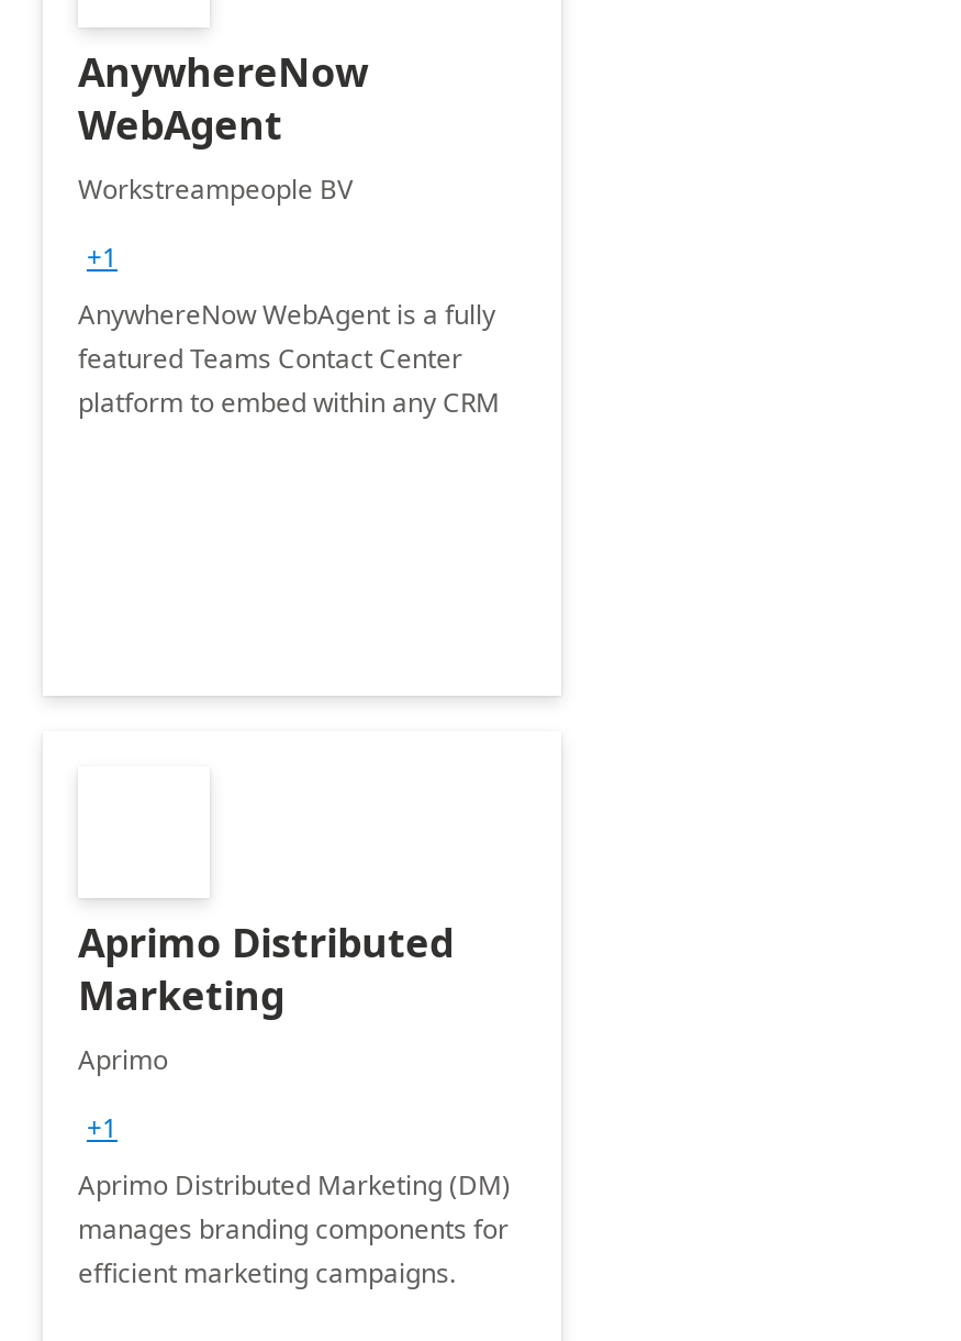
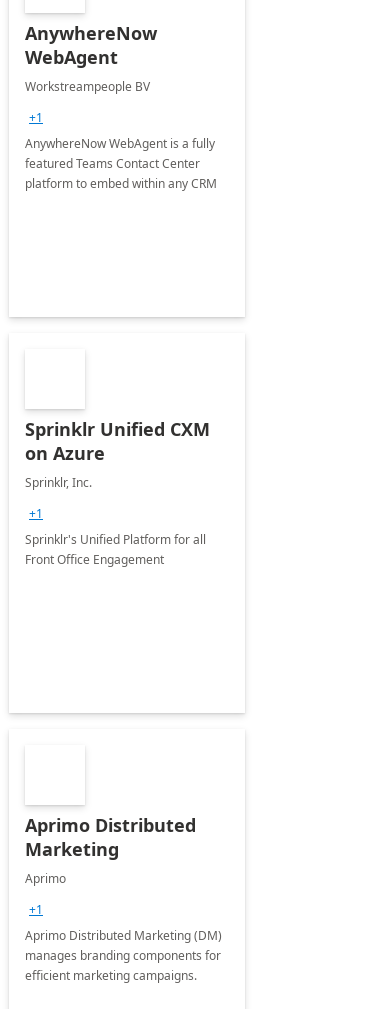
none -> [25,417,210,568] Sprinklr Unified CXM | on Azure | Sprinklr, Inc. | +1 | Sprinklr's Unified Platform for all | Front Office Engagement

